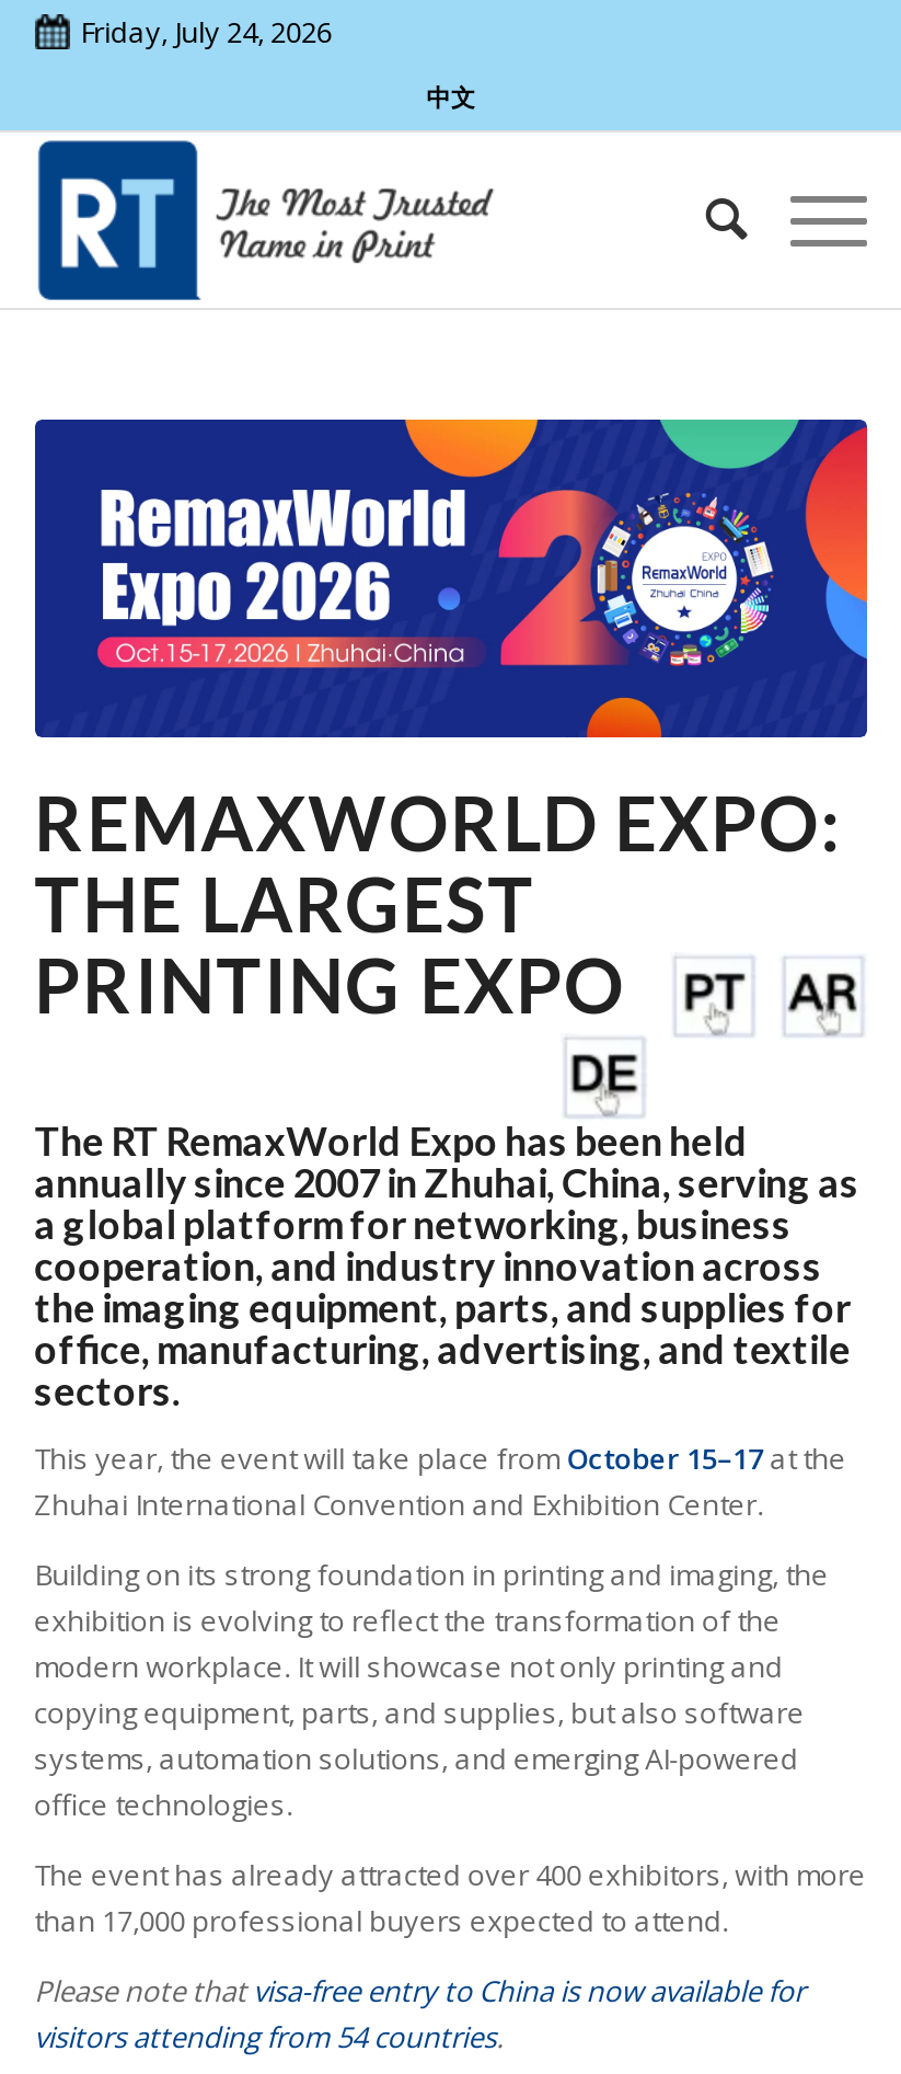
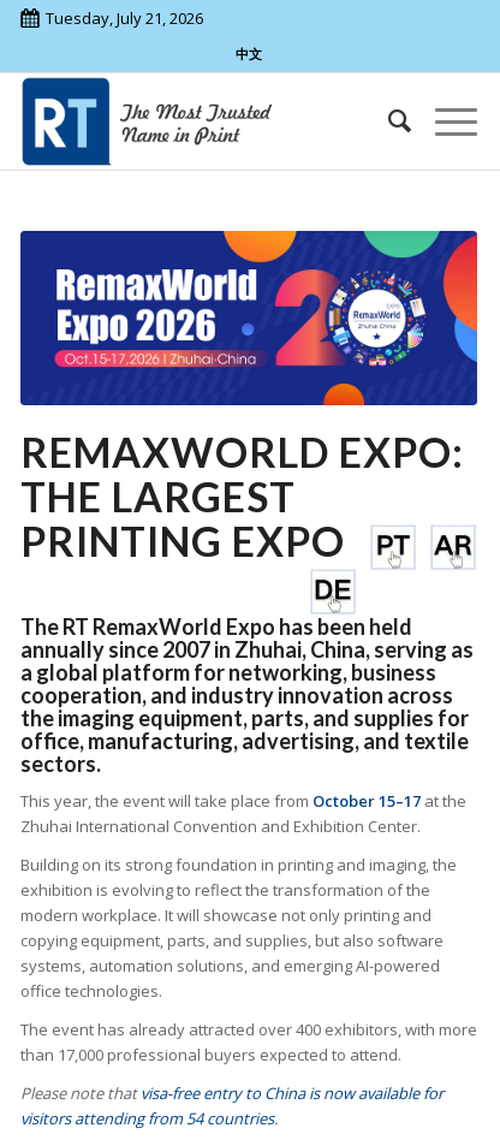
[80,12,332,51] Friday, July 24, 2026 -> [45,7,203,29] Tuesday, July 21, 2026

